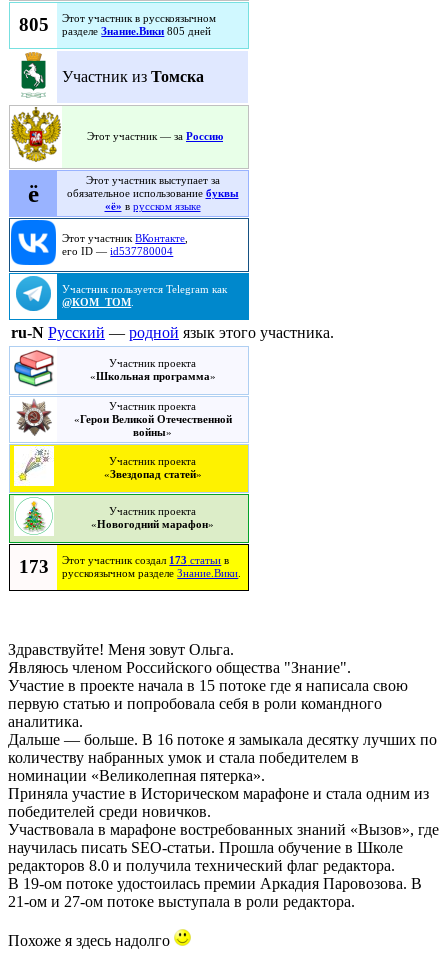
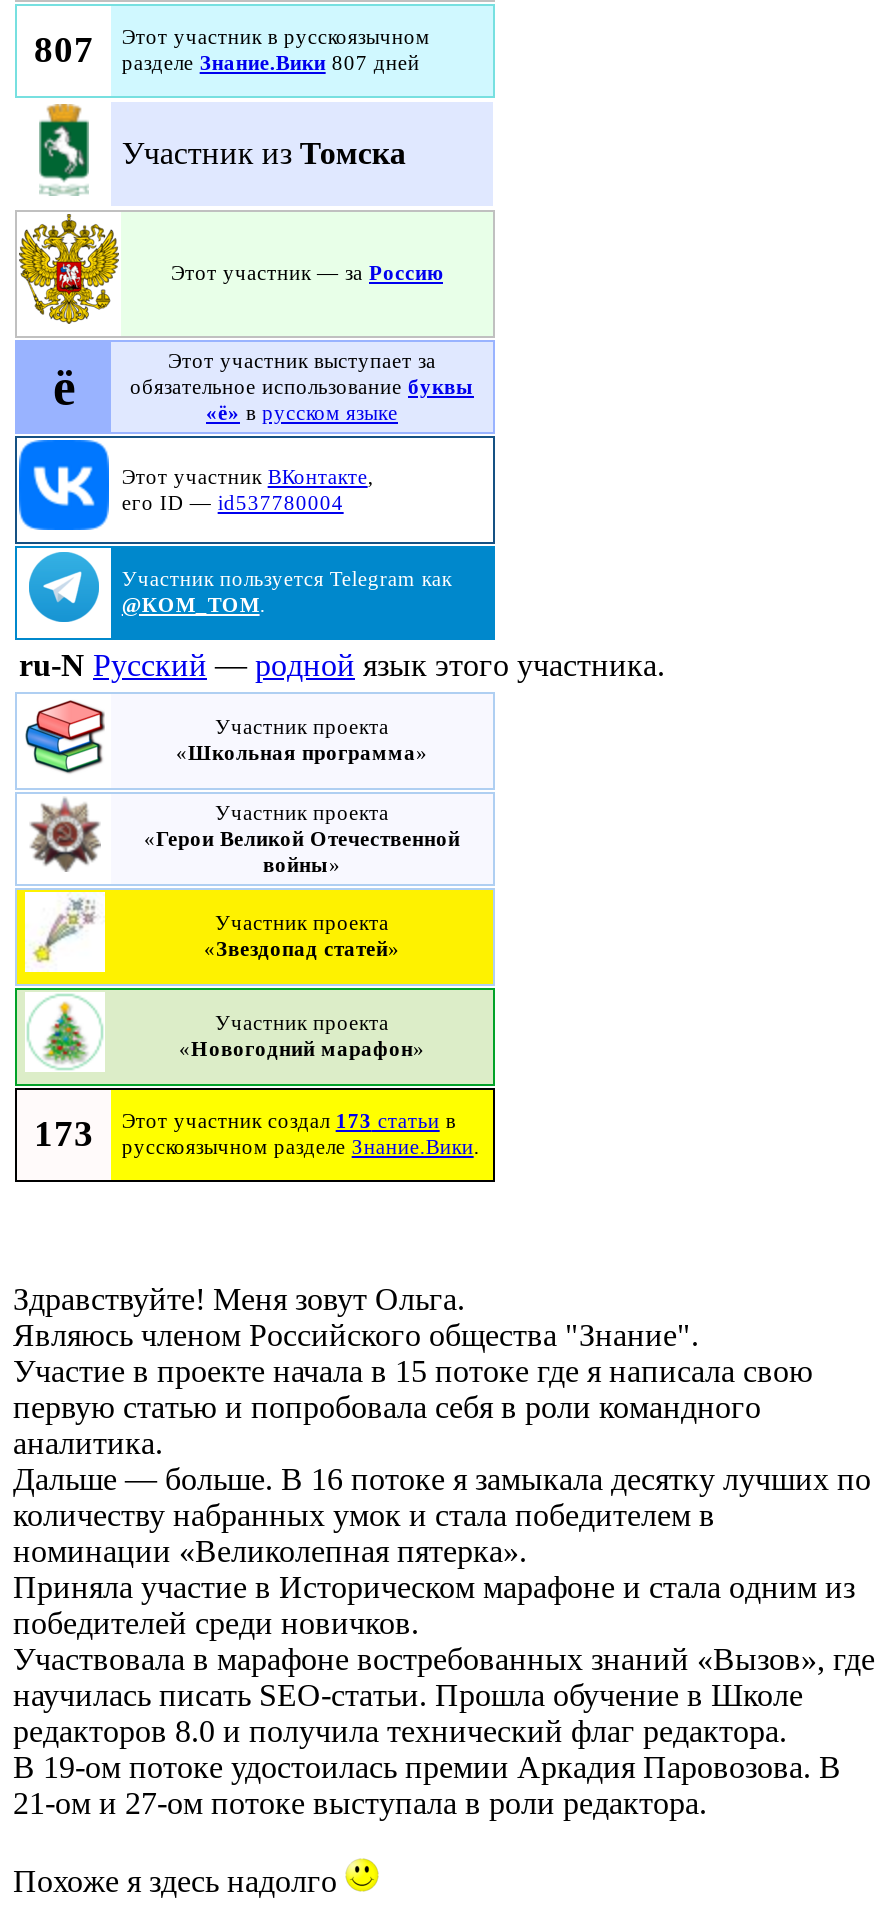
[18,14,48,35] 805 -> [34,28,94,70] 807
[62,26,211,37] разделе Знание.Вики 805 дней -> [122,52,420,74] разделе Знание.Вики 807 дней

